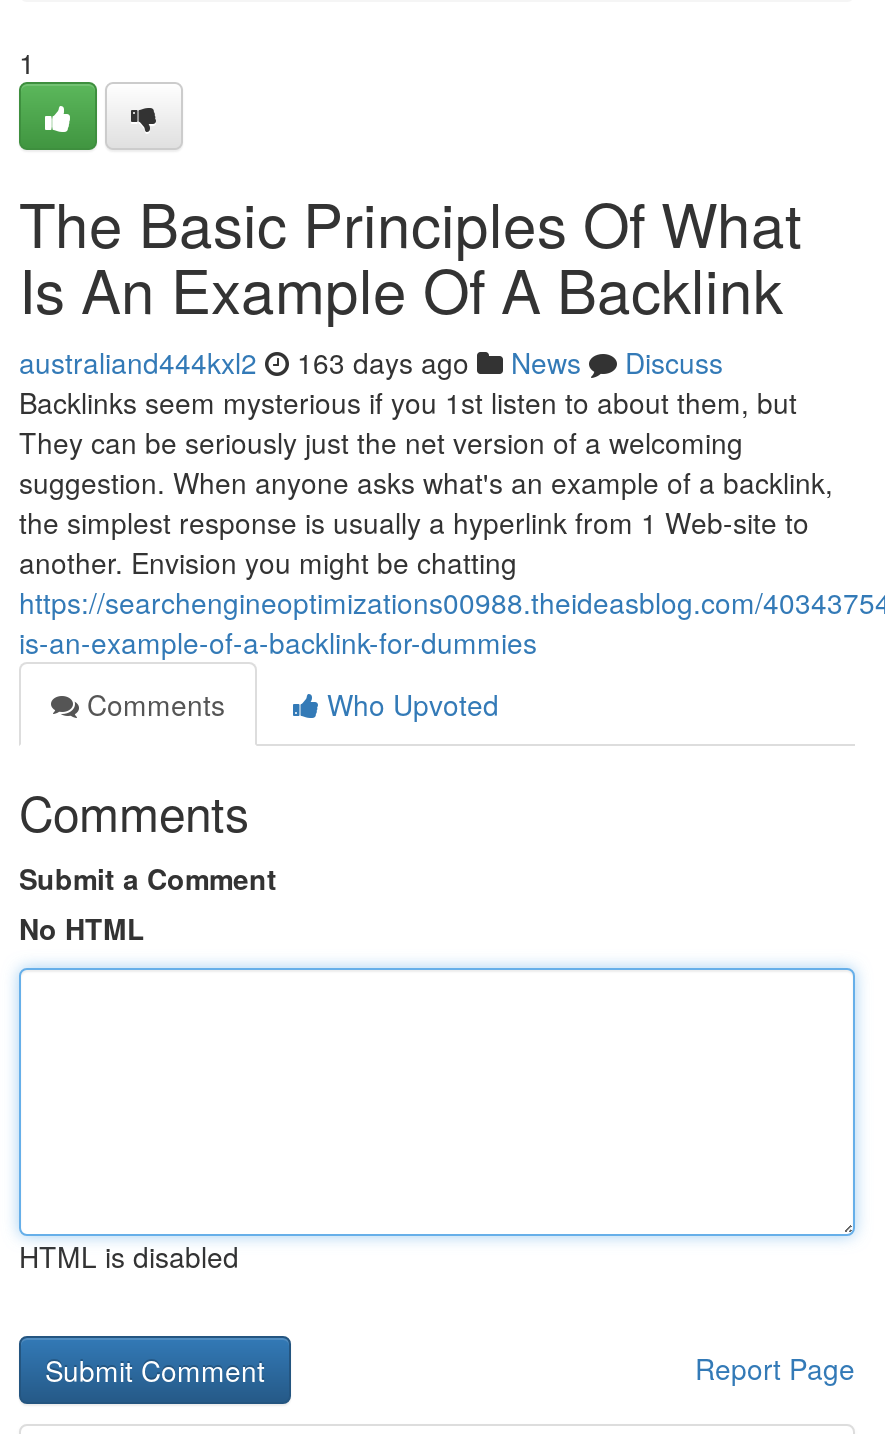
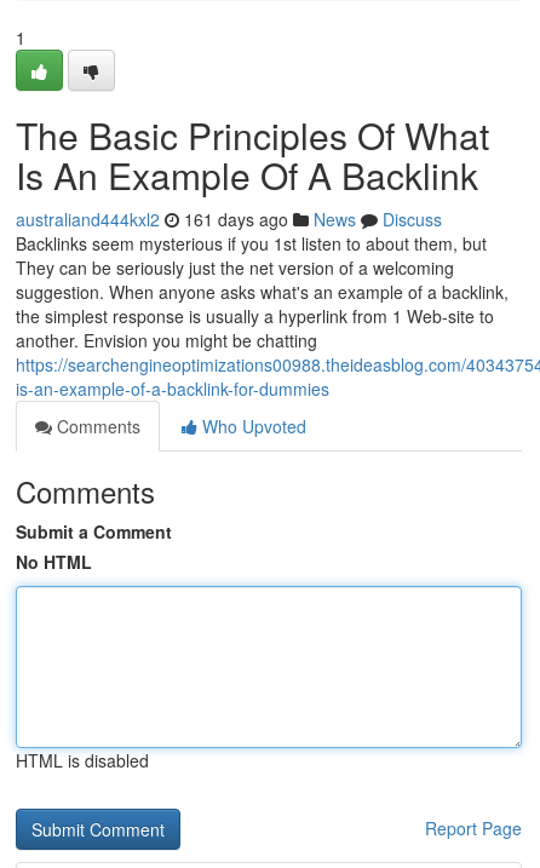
[19,342,723,382] australiand444kxl2 163 days ago News Discuss -> [16,207,442,231] australiand444kxl2 161 days ago News Discuss

